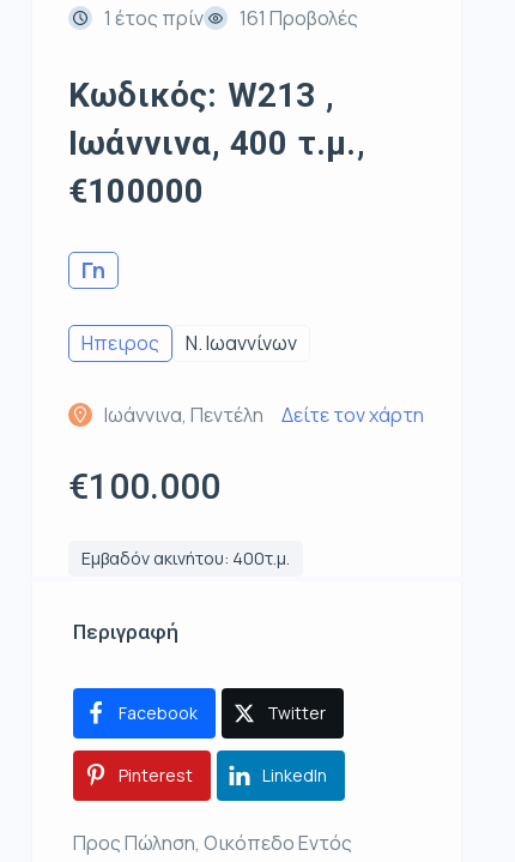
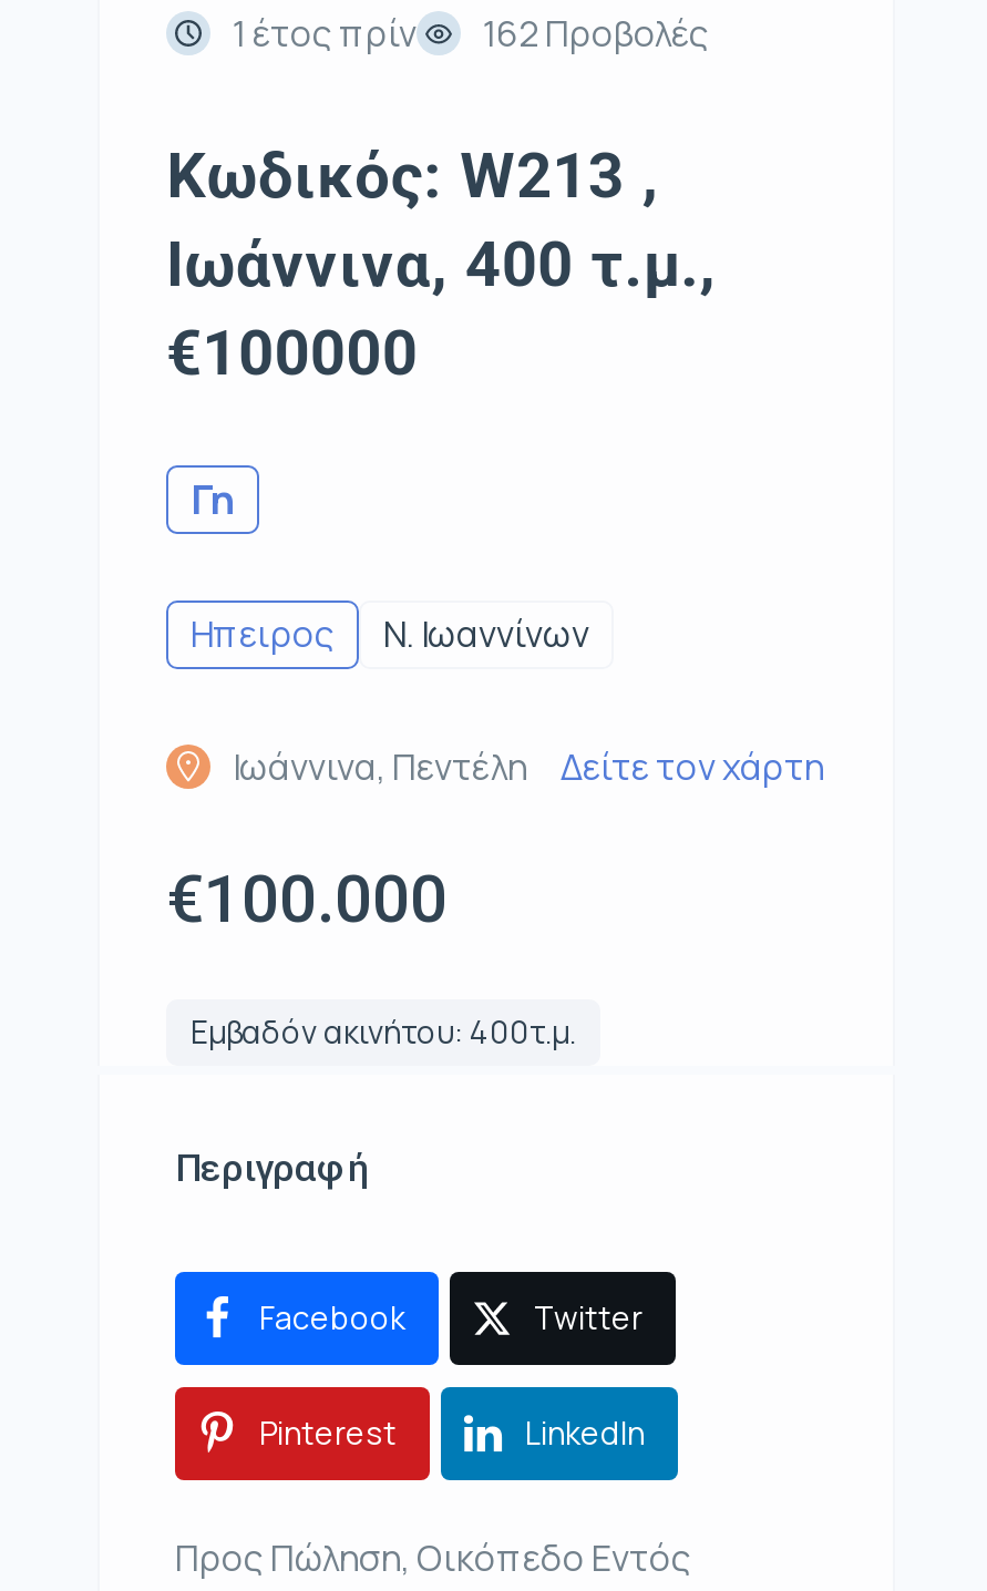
[104,5,358,31] 1 έτος πρίν 161 Προβολές -> [233,9,709,57] 1 έτος πρίν 162 Προβολές

